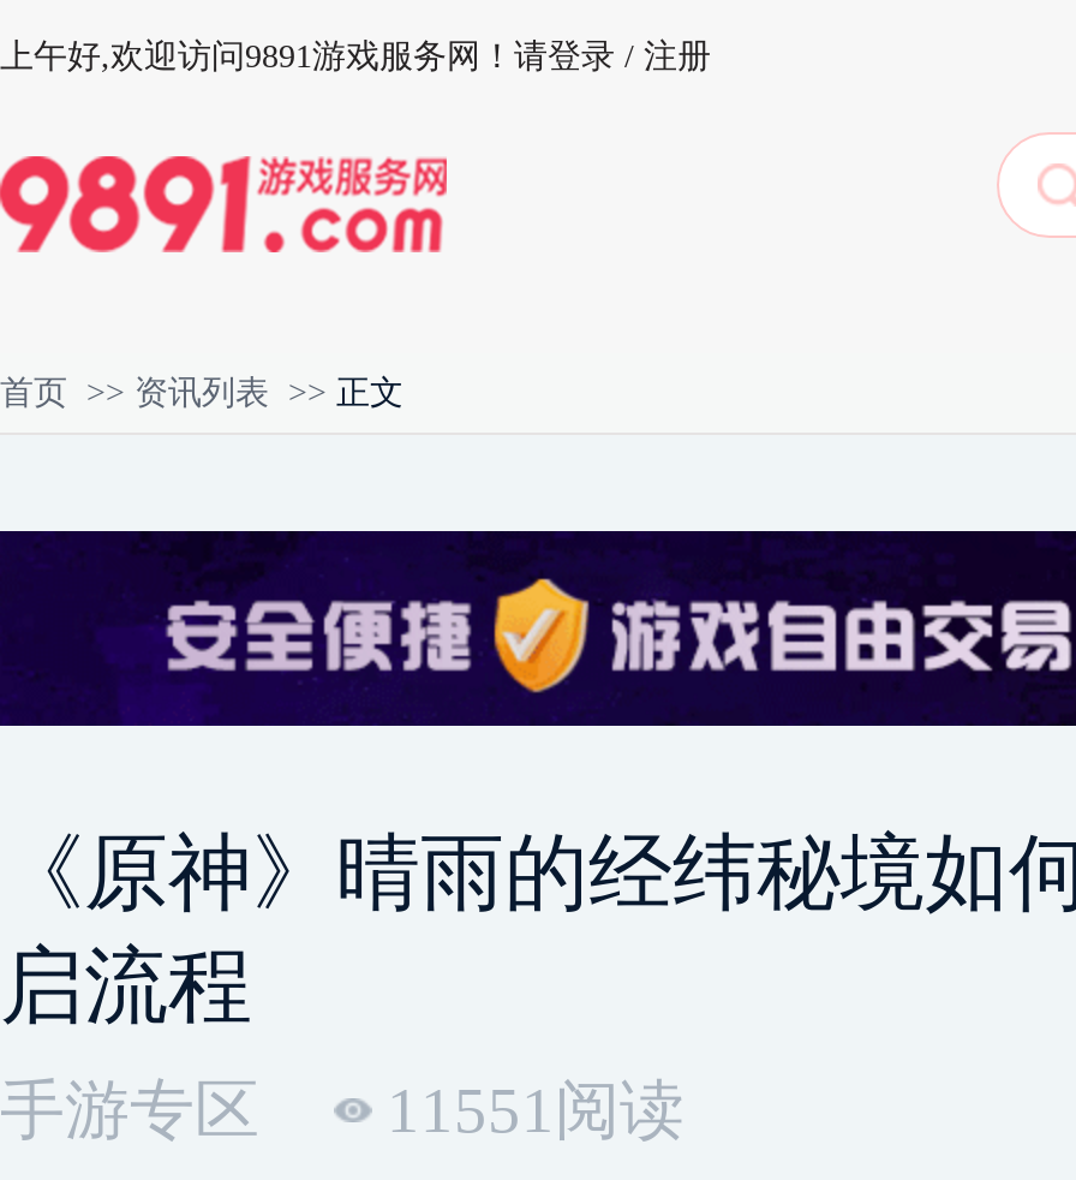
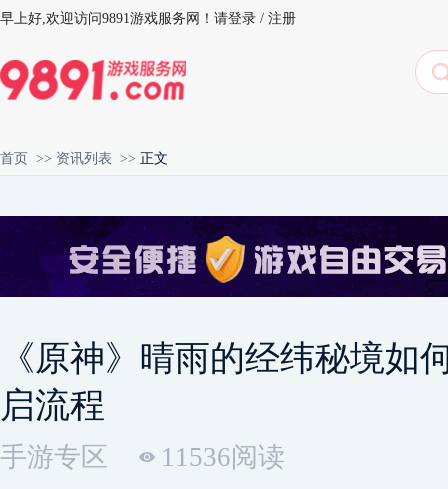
[0,38,711,75] 上午好,欢迎访问9891游戏服务网！请登录/注册 -> [0,11,296,26] 早上好,欢迎访问9891游戏服务网！请登录/注册
[0,1074,685,1146] 手游专区 11551阅读 -> [0,442,285,472] 手游专区 11536阅读

